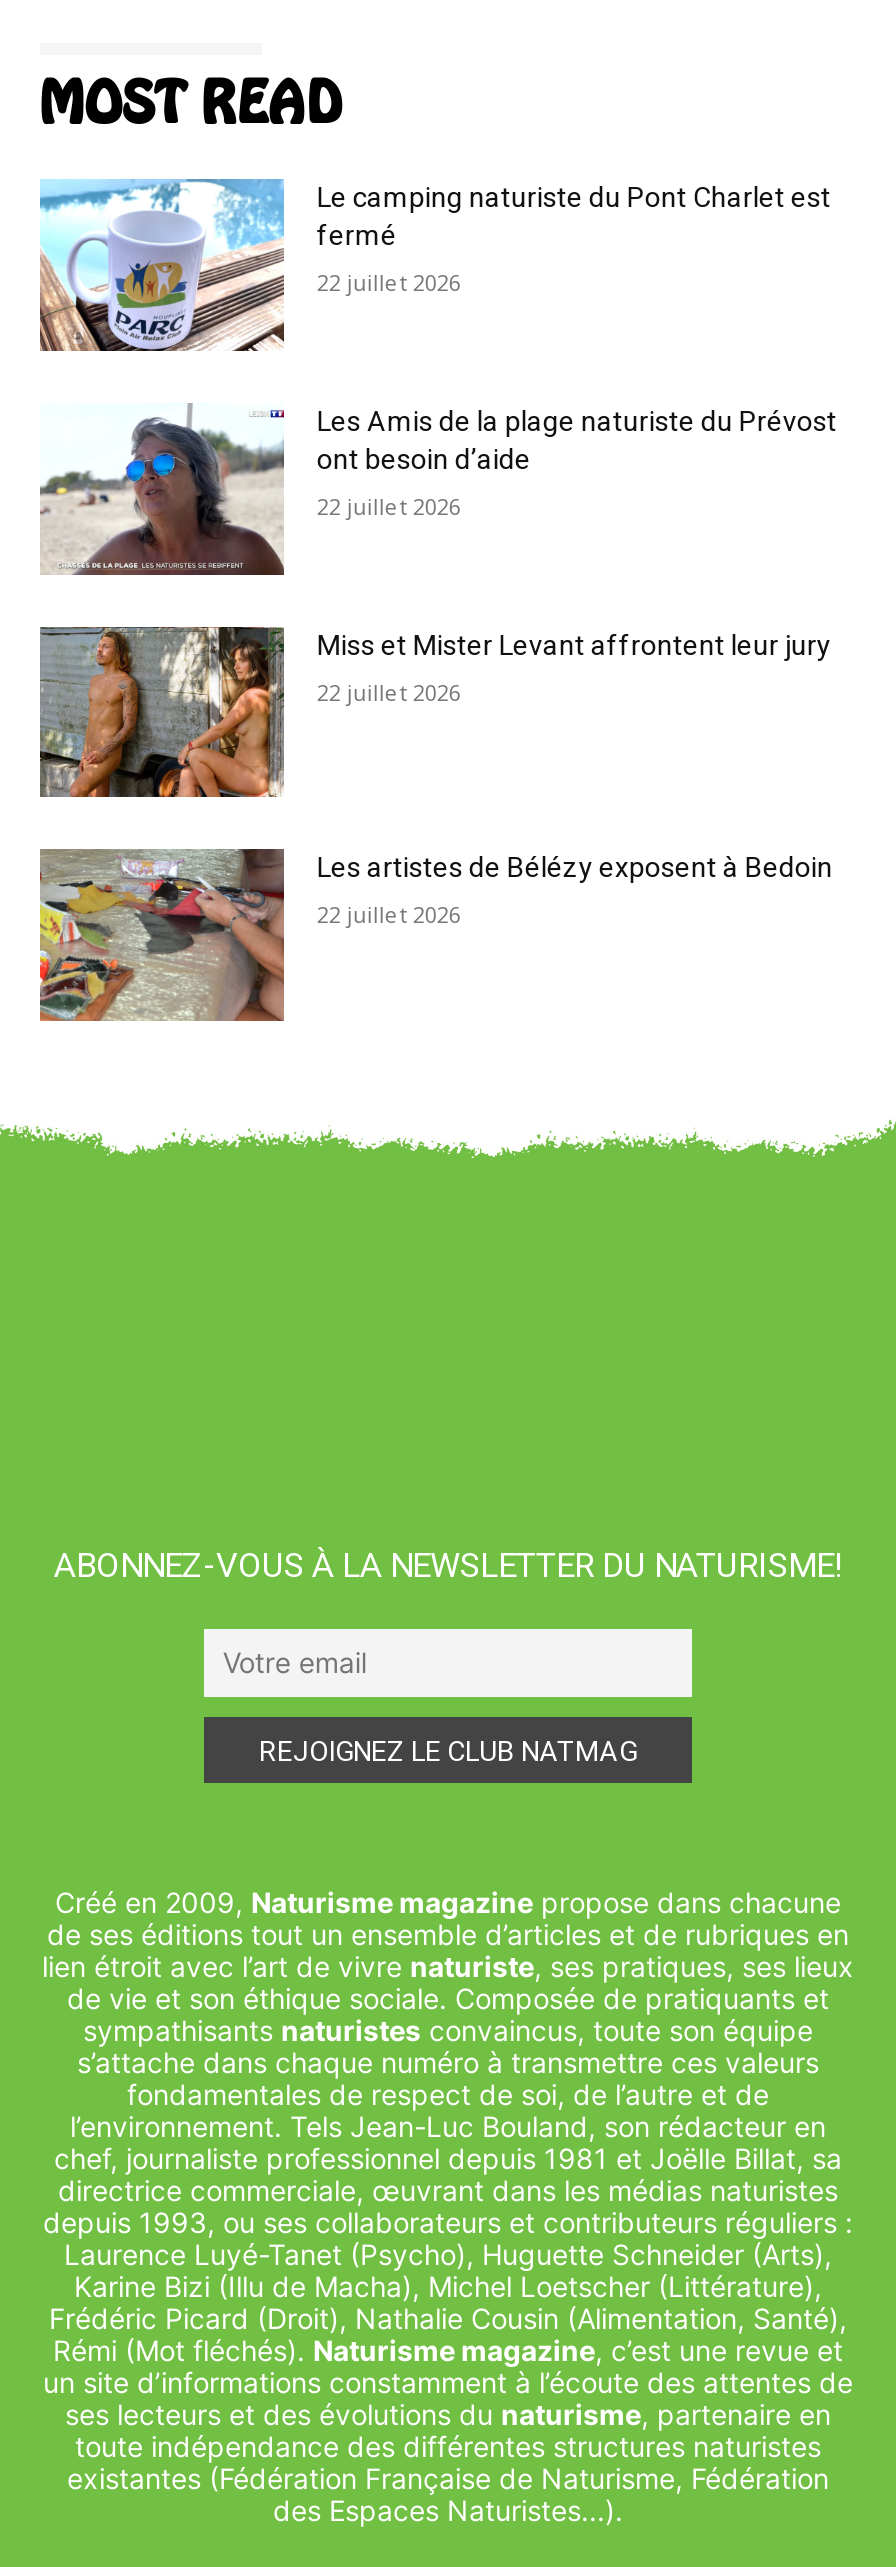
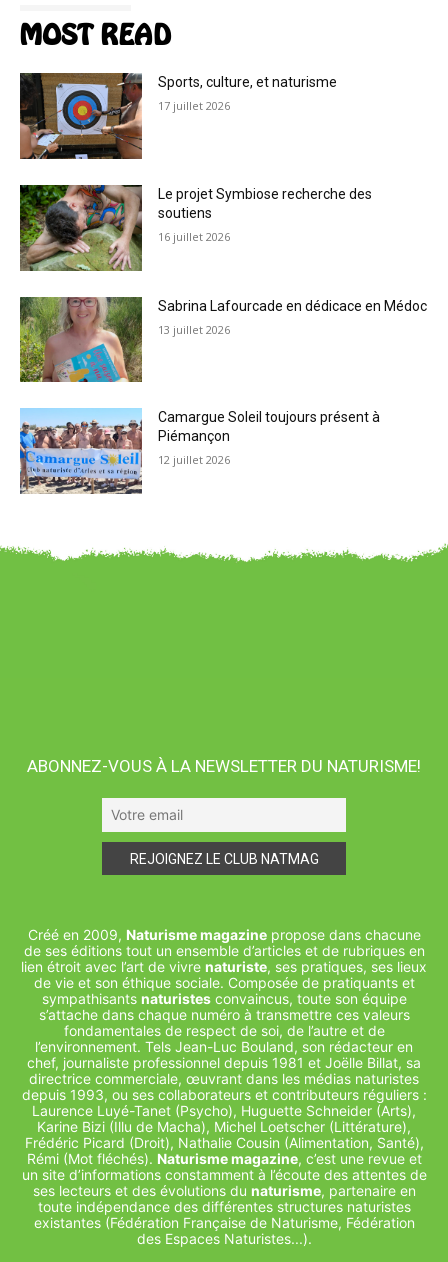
[38,177,831,353] [image] | Le camping naturiste du Pont Charlet est | fermé -> [19,72,337,160] [image] | Sports, culture, et naturisme
[317,267,461,297] 22 juillet 2026 -> [158,98,230,113] 17 juillet 2026
[38,403,837,577] [image] | Les Amis de la plage naturiste du Prévost | ont besoin d’aide -> [19,184,372,272] [image] | Le projet Symbiose recherche des | soutiens
[317,491,461,521] 22 juillet 2026 -> [158,229,230,244] 16 juillet 2026
[38,625,831,799] [image] | Miss et Mister Levant affrontent leur jury -> [19,297,427,383] [image] | Sabrina Lafourcade en dédicace en Médoc
[317,676,461,706] 22 juillet 2026 -> [158,321,230,336] 13 juillet 2026
[38,847,833,1023] [image] | Les artistes de Bélézy exposent à Bedoin -> [19,408,380,494] [image] | Camargue Soleil toujours présent à | Piémançon
[317,899,461,929] 22 juillet 2026 -> [158,452,230,467] 12 juillet 2026

